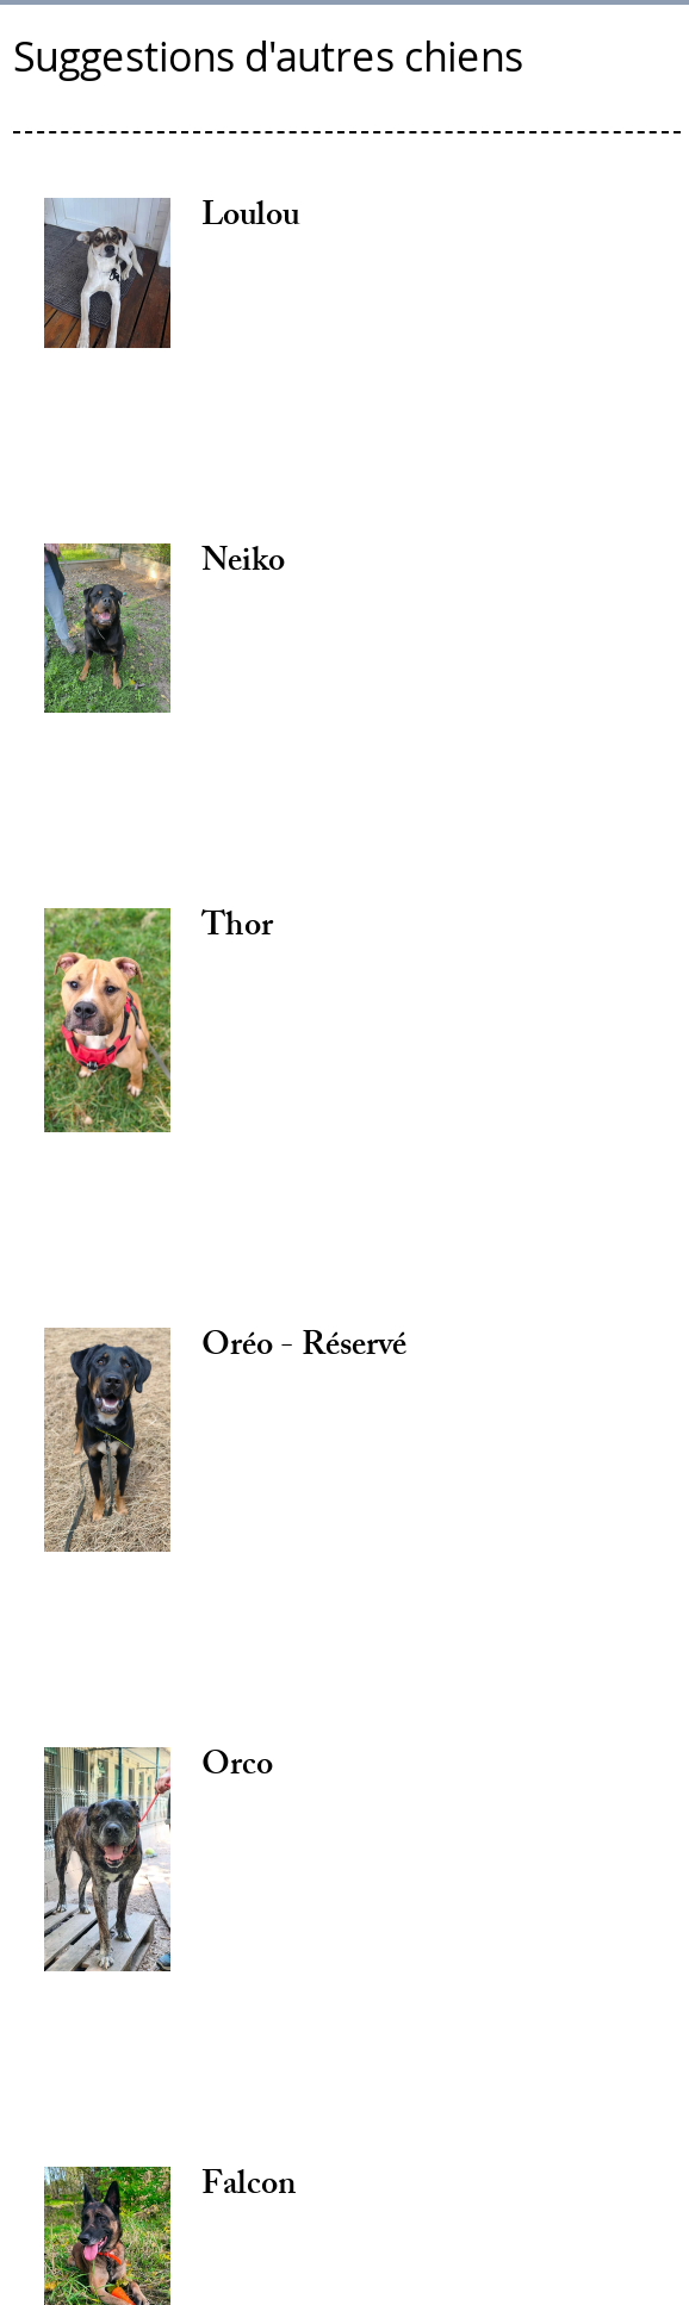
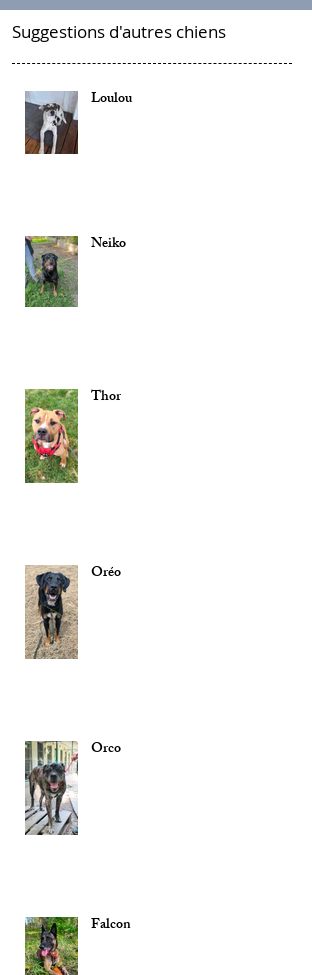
[201,1317,406,1377] Oréo - Réservé -> [91,561,121,586] Oréo

